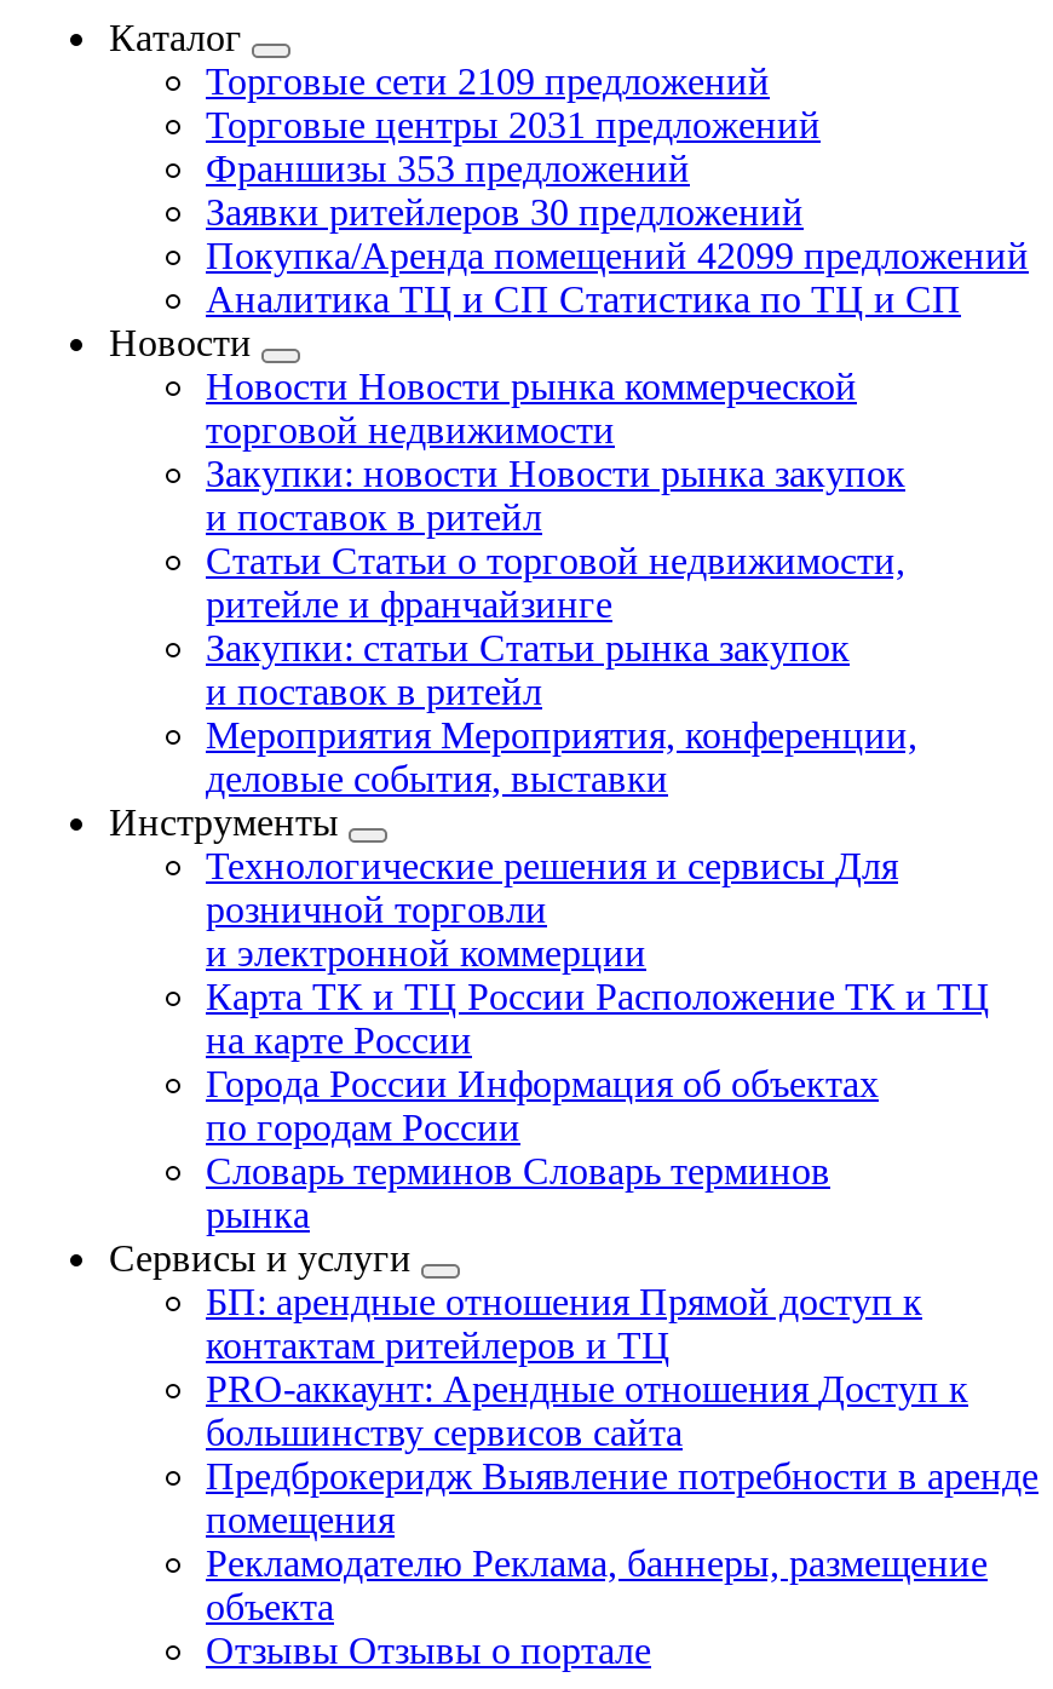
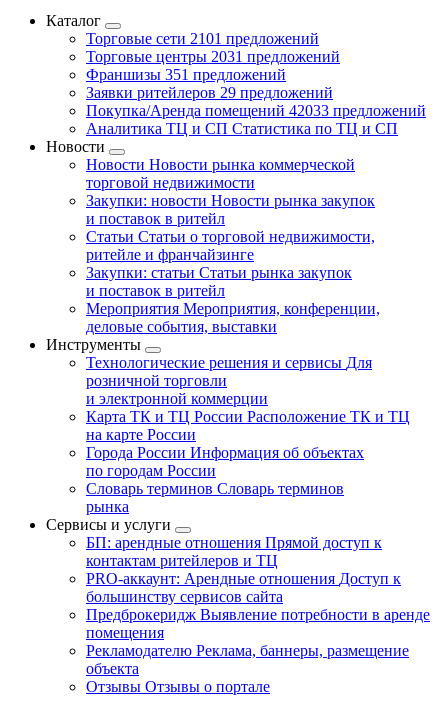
[206,61,770,102] Торговые сети 2109 предложений -> [86,30,319,47] Торговые сети 2101 предложений
[206,148,690,189] Франшизы 353 предложений -> [86,66,286,83] Франшизы 351 предложений
[206,191,804,232] Заявки ритейлеров 30 предложений -> [86,84,333,101] Заявки ритейлеров 29 предложений
[206,235,1029,276] Покупка/Аренда помещений 42099 предложений -> [86,102,426,119] Покупка/Аренда помещений 42033 предложений

